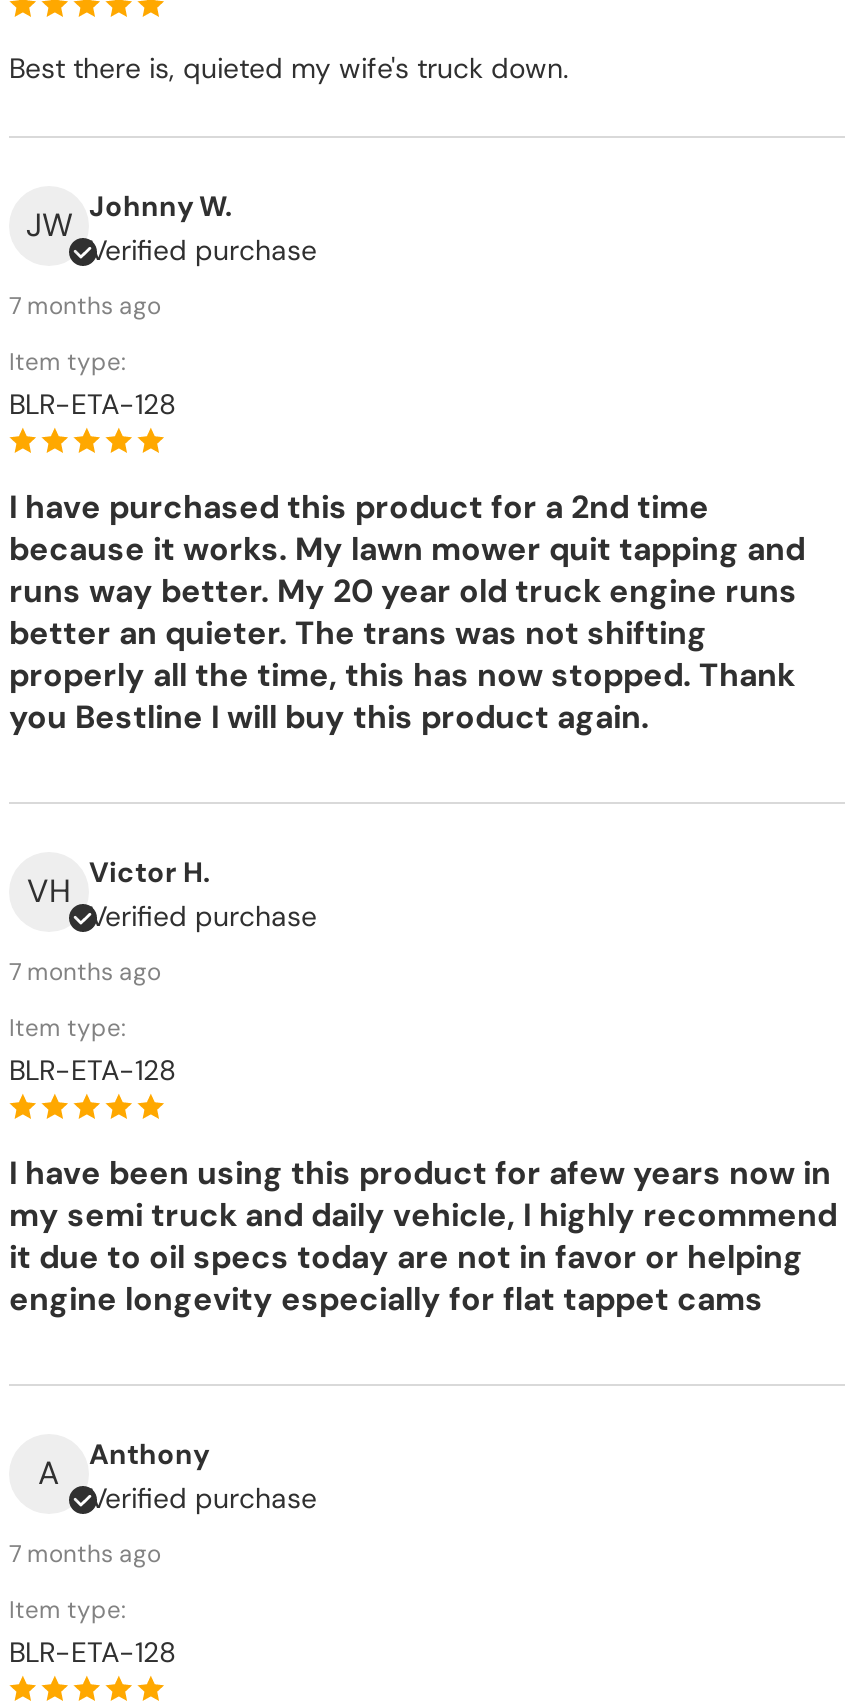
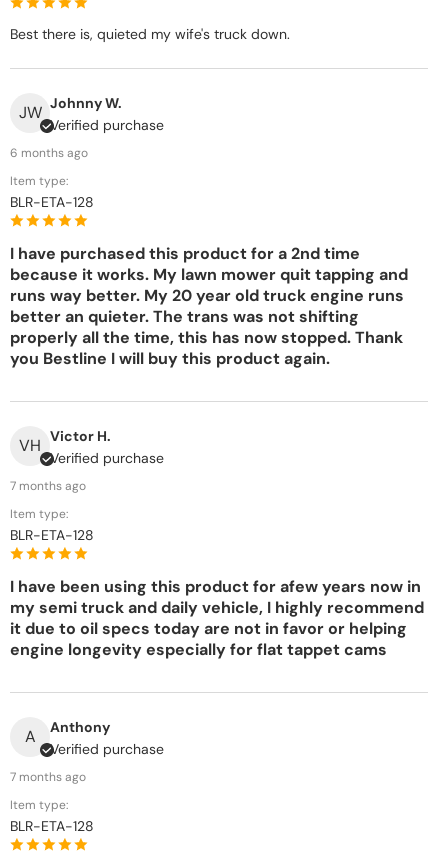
[9,291,161,323] 7 months ago -> [10,145,88,161] 6 months ago

